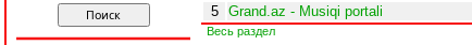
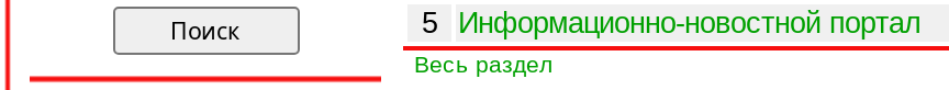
[228,3,383,19] Grand.az - Musiqi portali -> [458,7,922,40] Информационно-новостной портал

